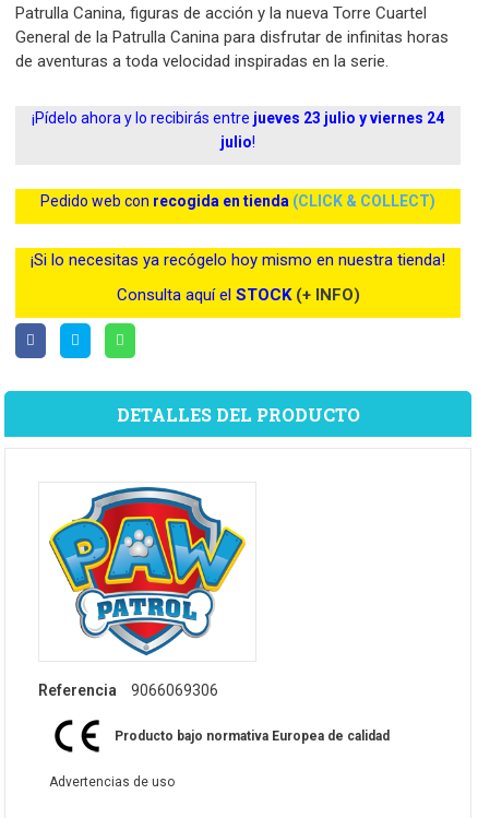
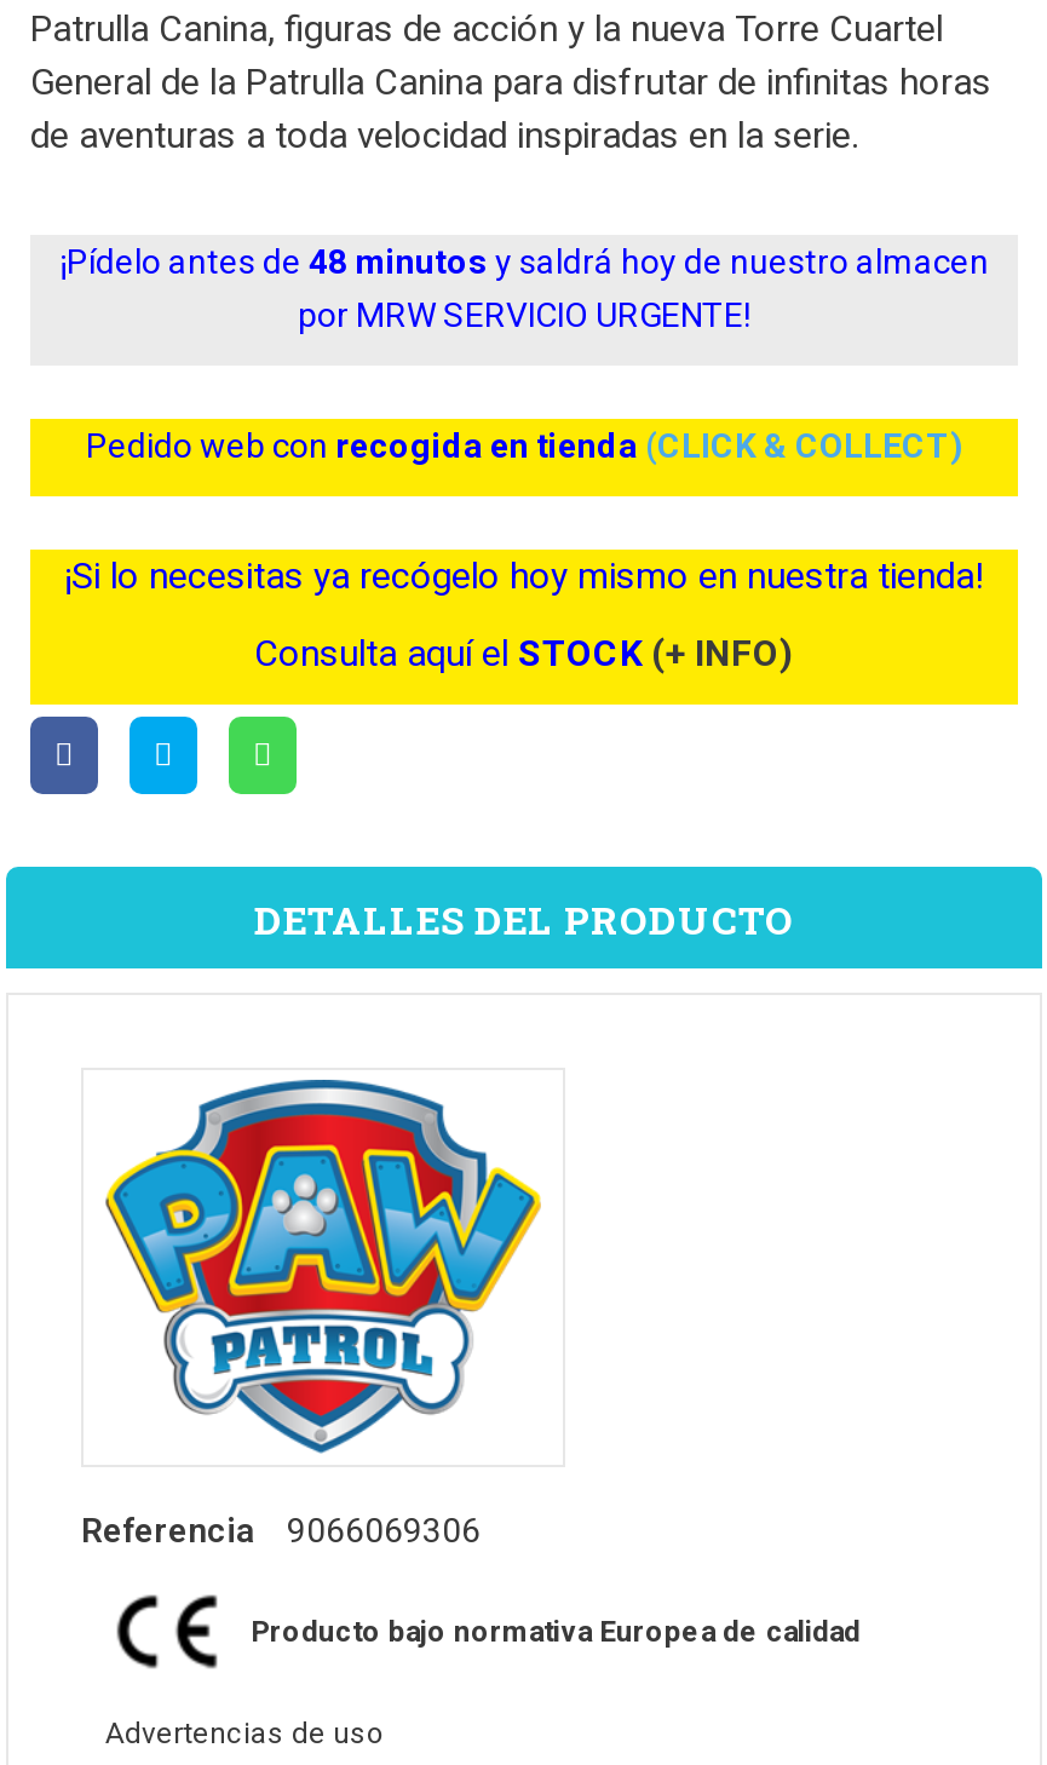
[32,110,444,151] ¡Pídelo ahora y lo recibirás entre jueves 23 julio y viernes 24 | julio! -> [59,243,989,335] ¡Pídelo antes de 48 minutos y saldrá hoy de nuestro almacen | por MRW SERVICIO URGENTE!

